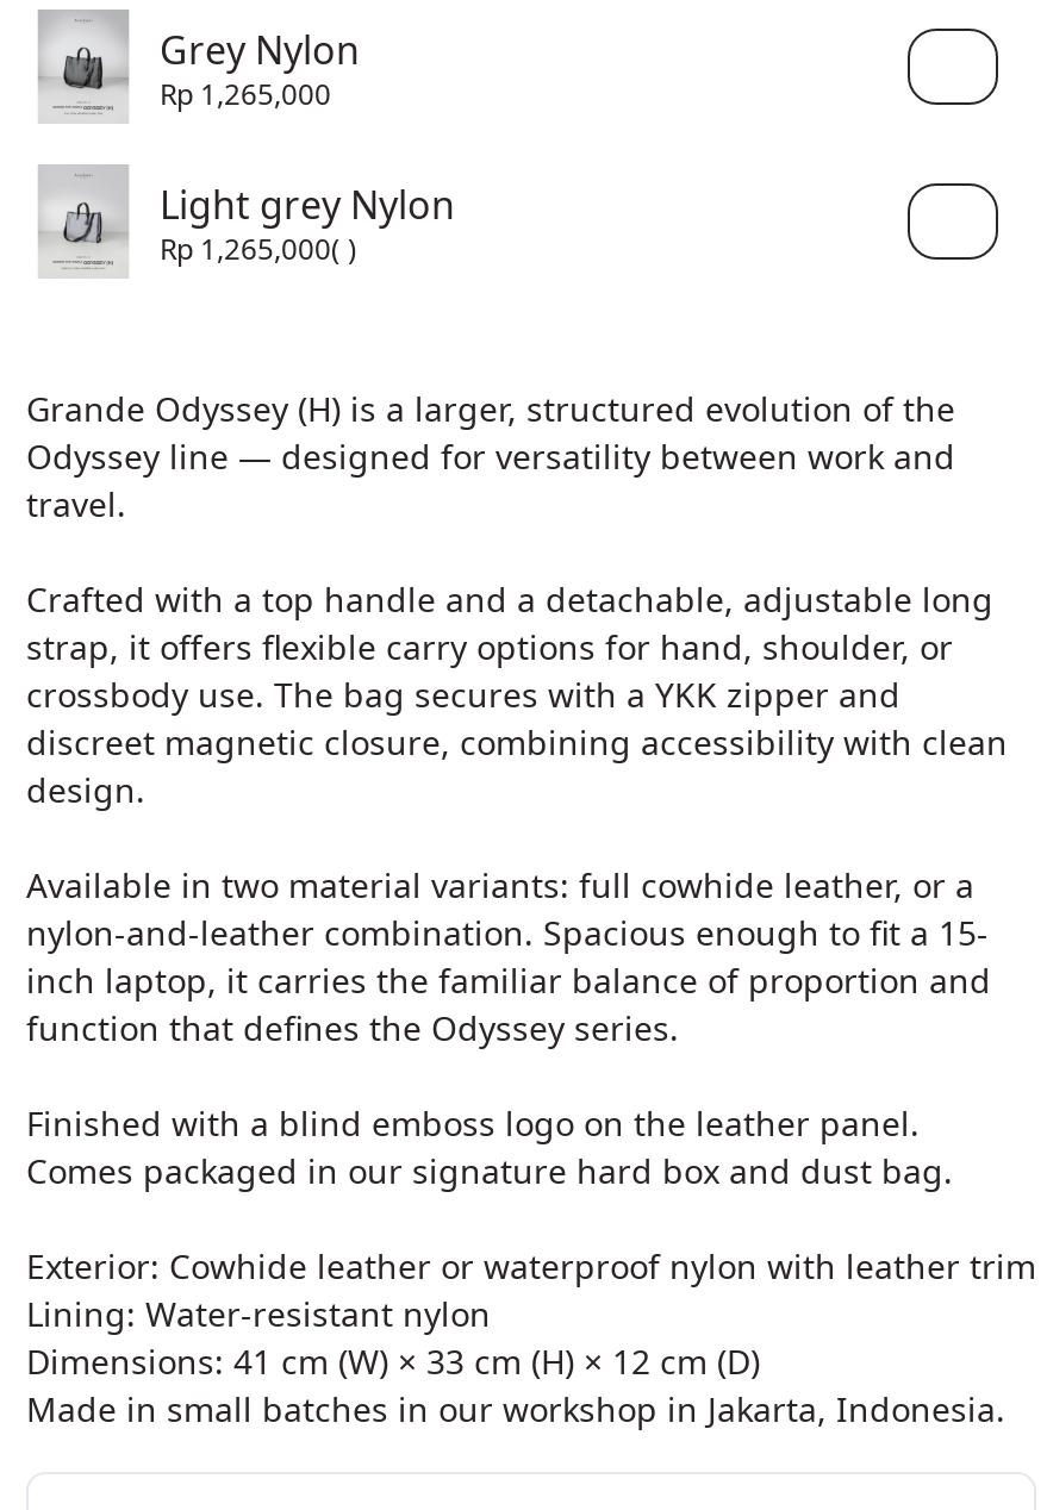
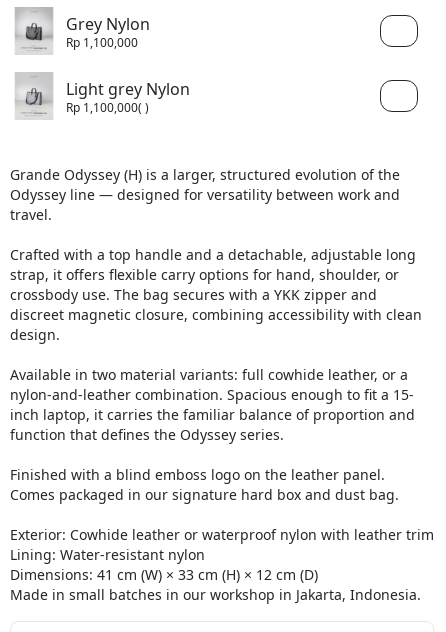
[160,74,331,115] Rp 1,265,000 -> [66,34,138,51] Rp 1,100,000
[160,229,357,269] Rp 1,265,000 ( ) -> [66,99,149,116] Rp 1,100,000 ( )

